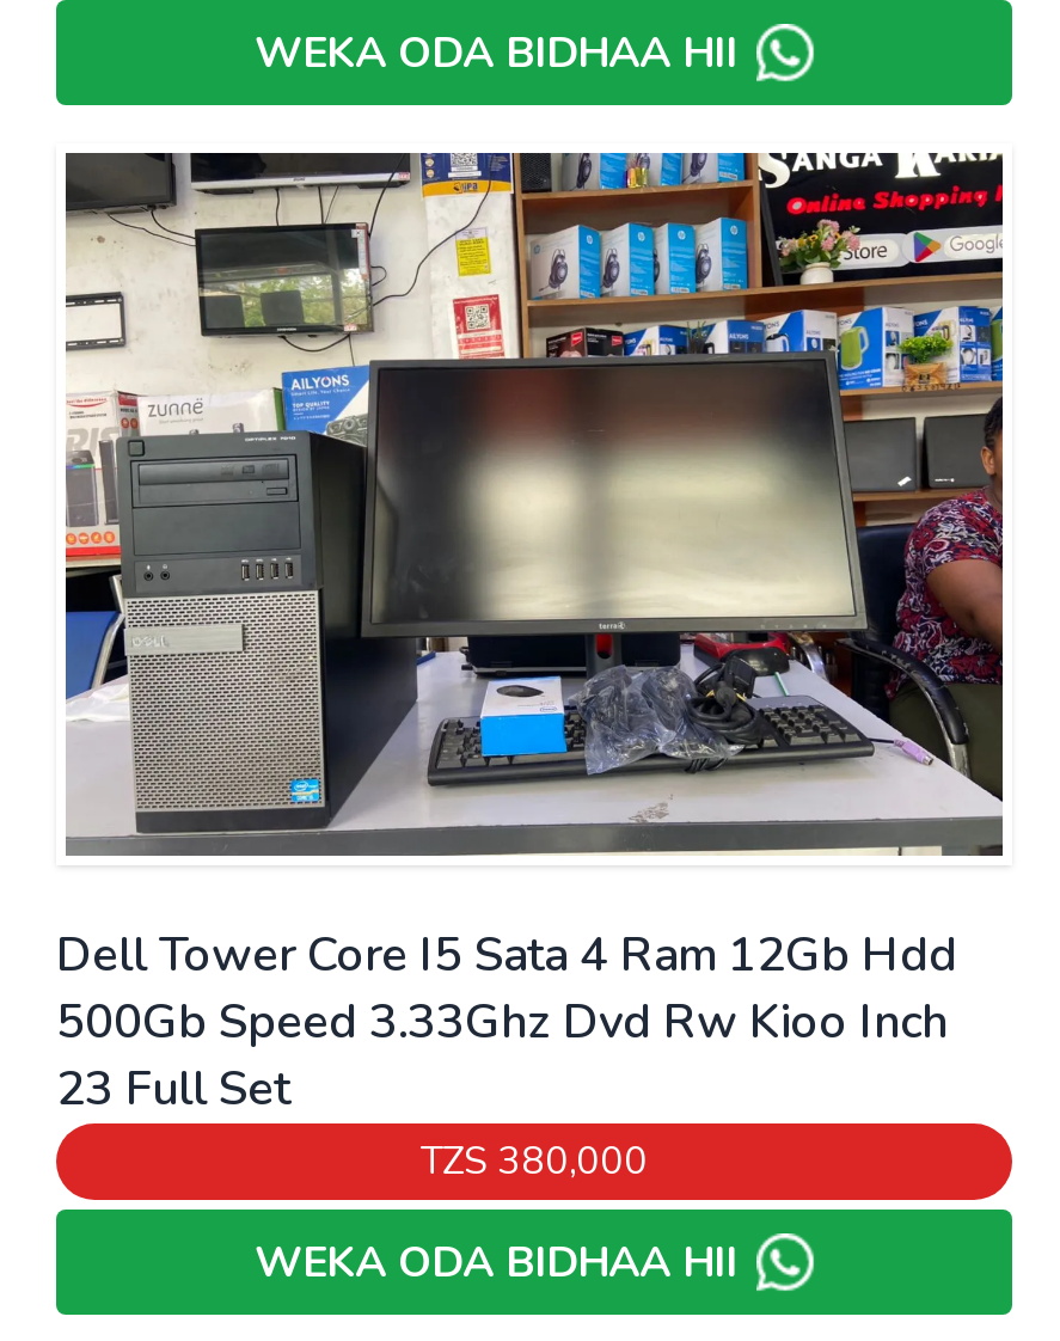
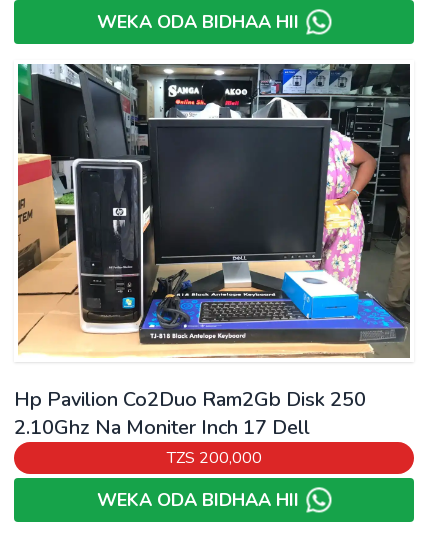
[56,151,1005,1187] [image] | Dell Tower Core I5 Sata 4 Ram 12Gb Hdd | 500Gb Speed 3.33Ghz Dvd Rw Kioo Inch | 23 Full Set | TZS 380,000 -> [14,63,411,469] [image] | Hp Pavilion Co2Duo Ram2Gb Disk 250 | 2.10Ghz Na Moniter Inch 17 Dell | TZS 200,000

